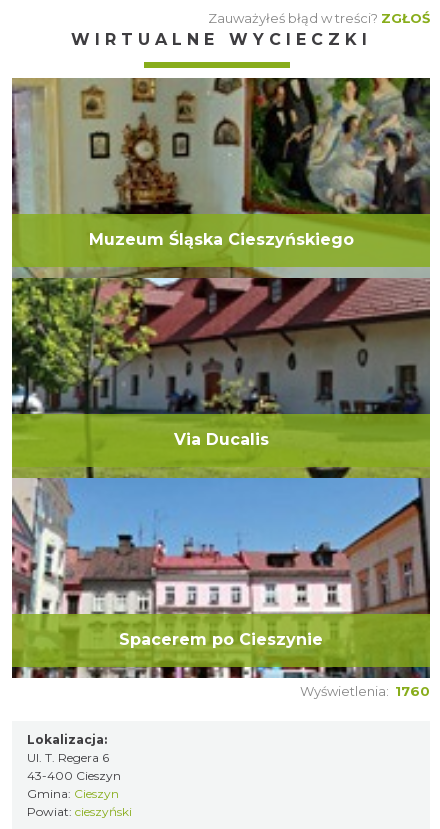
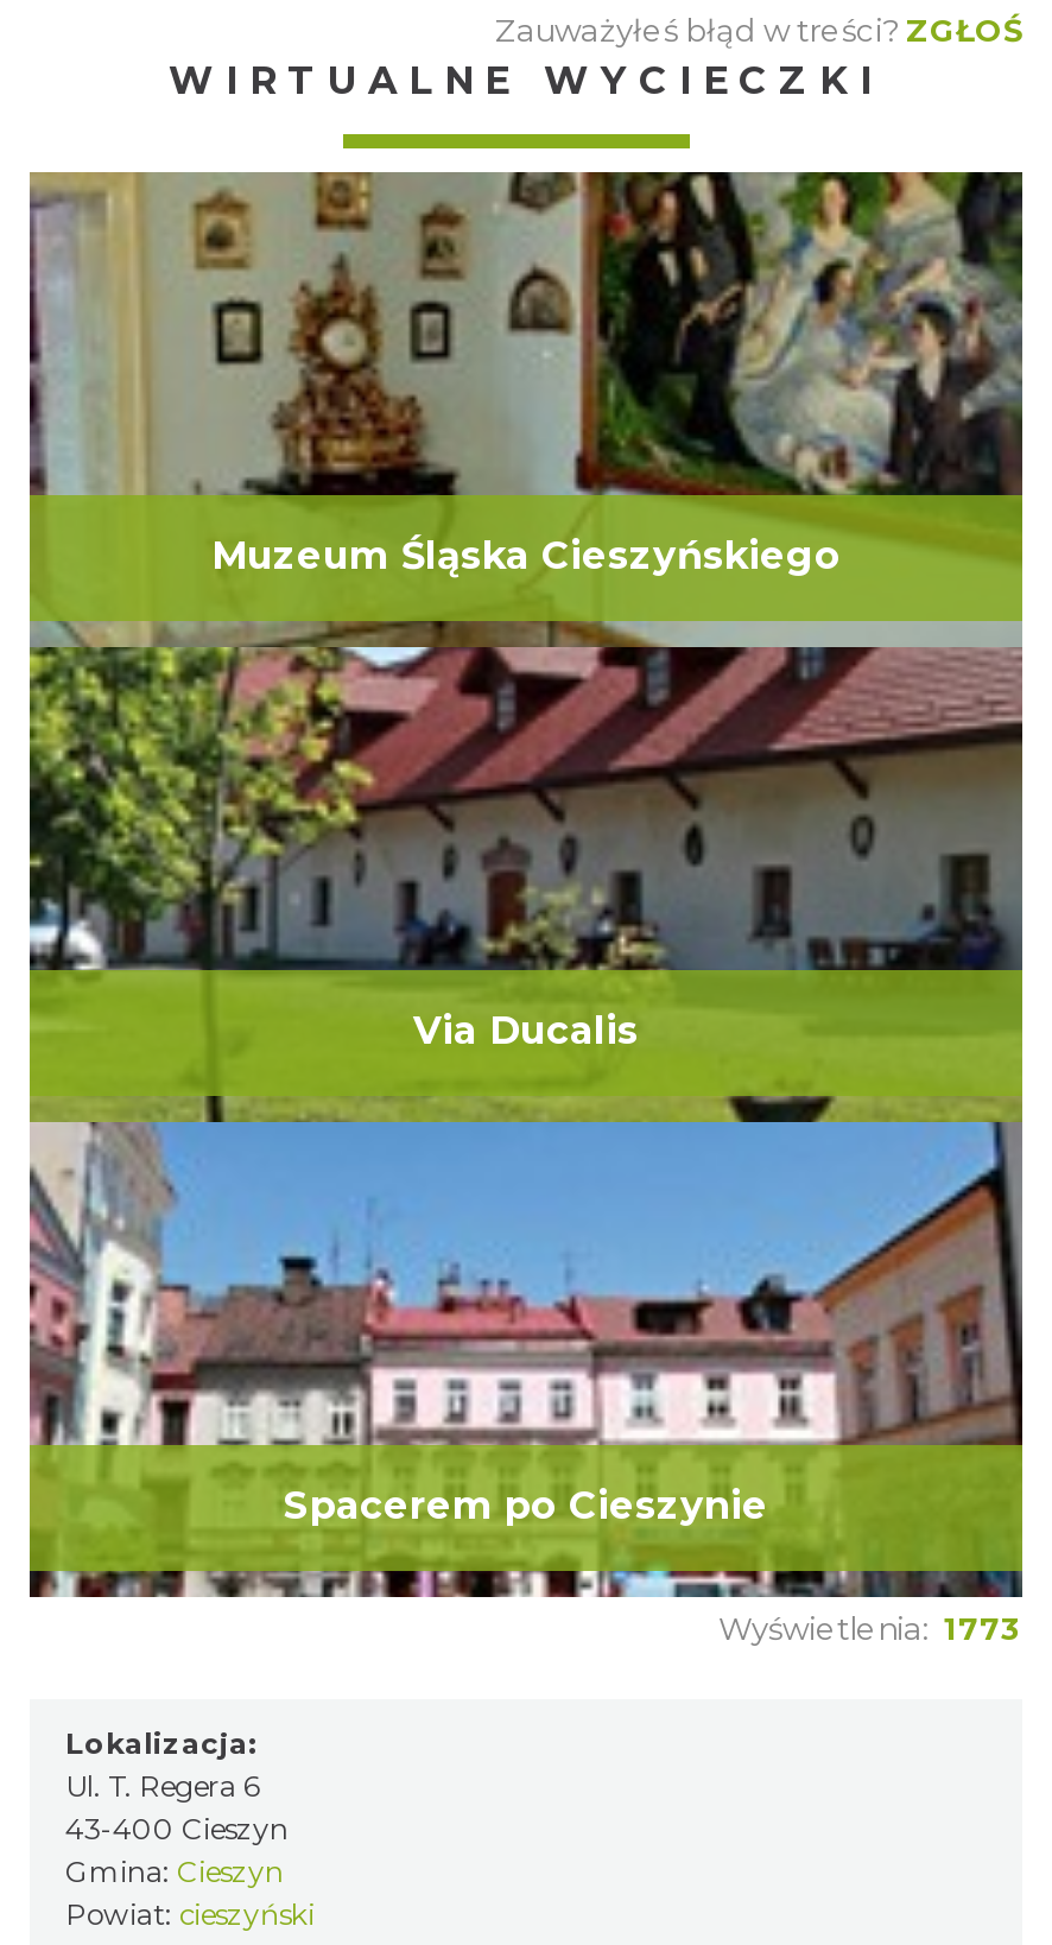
[300,683,430,699] Wyświetlenia: 1760 -> [718,1609,1022,1647] Wyświetlenia: 1773

